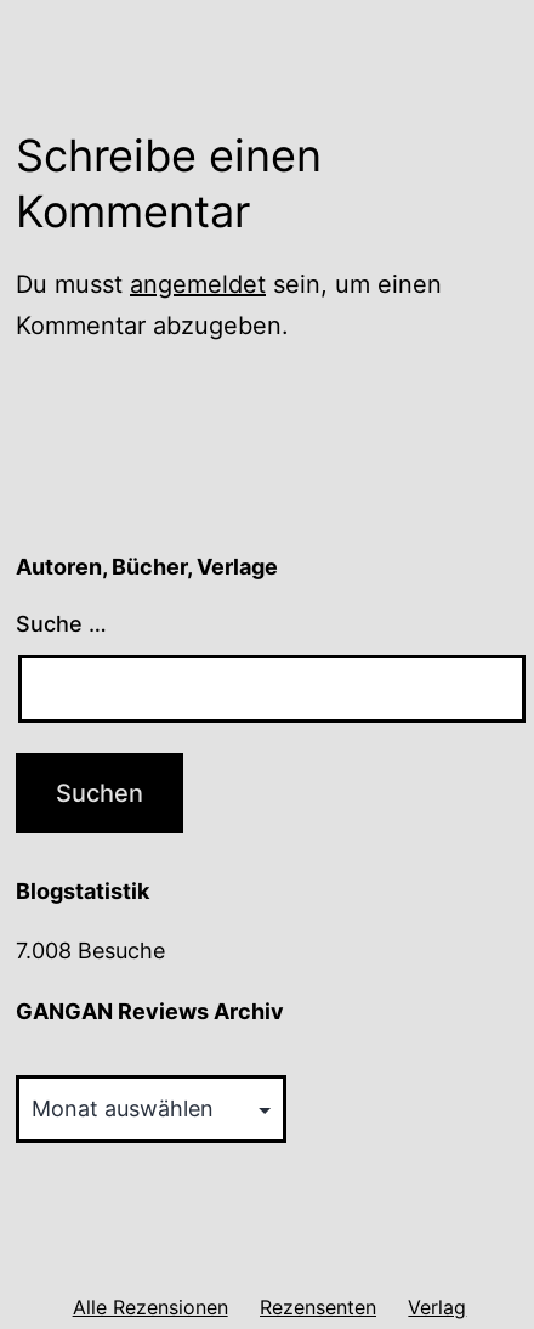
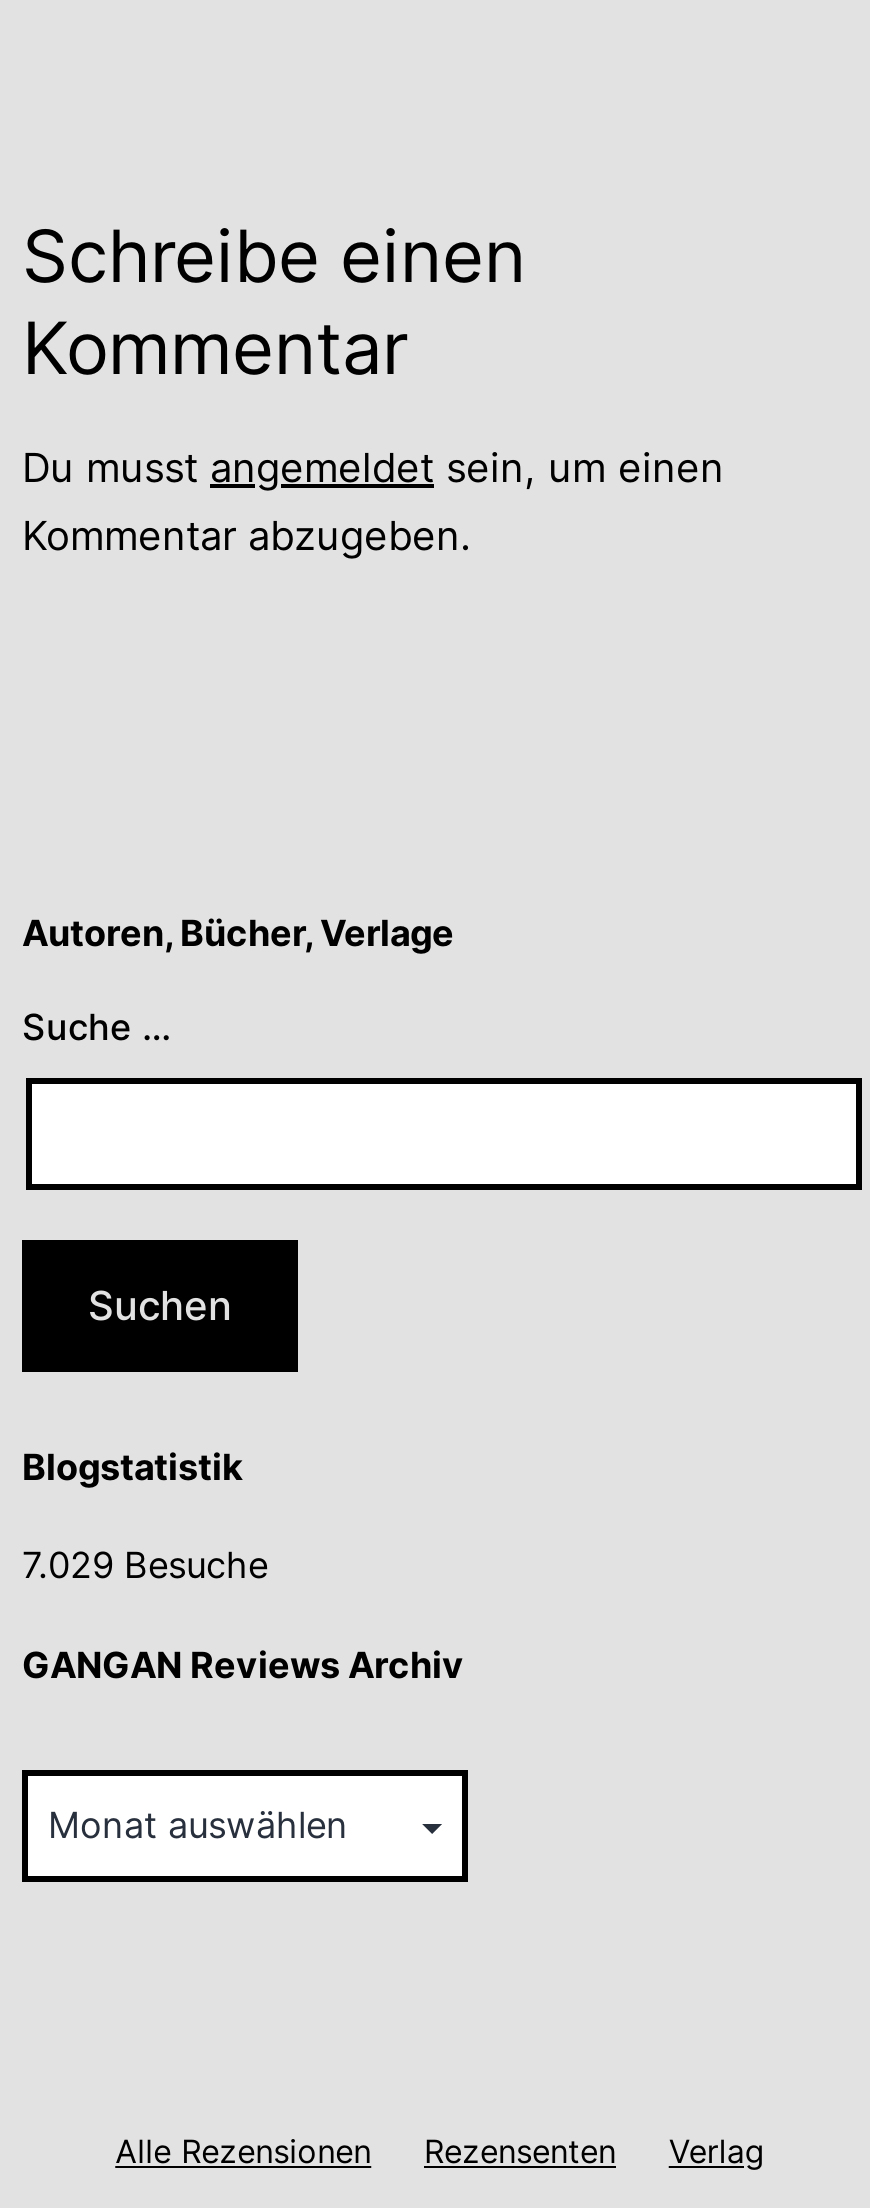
[16,938,165,964] 7.008 Besuche -> [22,1545,268,1587] 7.029 Besuche

